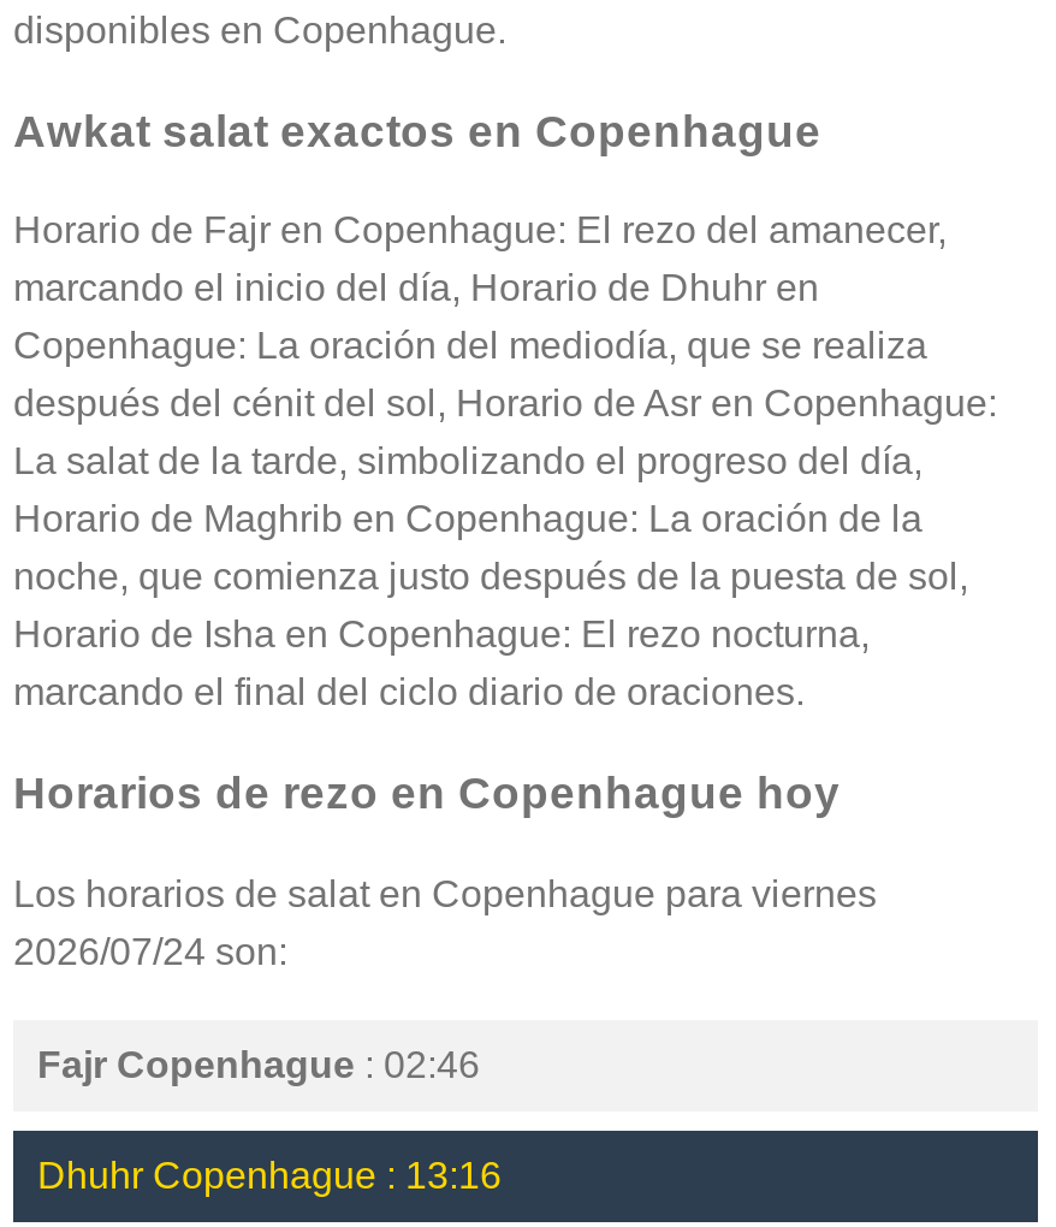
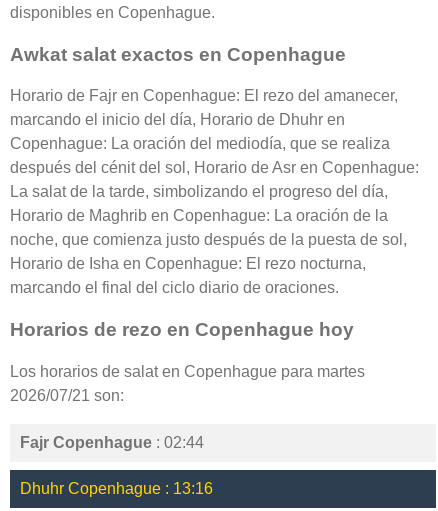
[13,873,877,914] Los horarios de salat en Copenhague para viernes -> [10,363,365,380] Los horarios de salat en Copenhague para martes
[13,931,287,971] 2026/07/24 son: -> [10,387,124,404] 2026/07/21 son:
[37,1044,480,1085] Fajr Copenhague: 02:46 -> [20,434,204,451] Fajr Copenhague: 02:44

